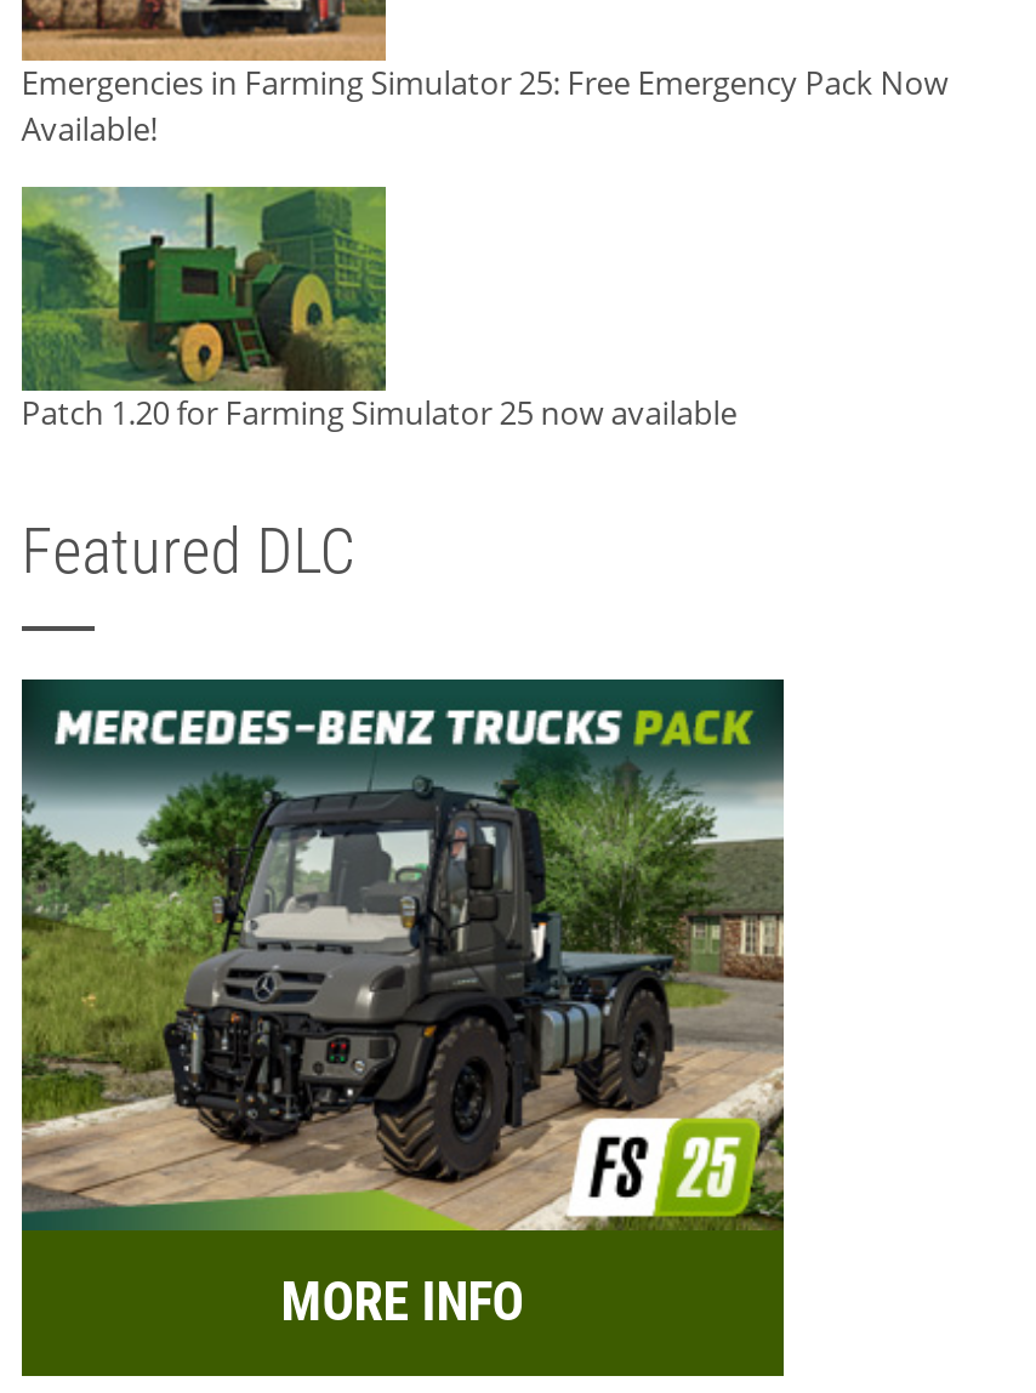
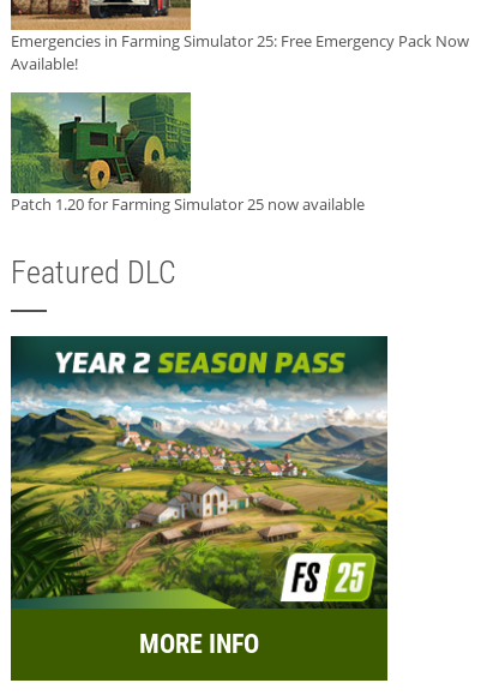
[19,709,786,1233] [image] -> [10,352,389,609] [image]

